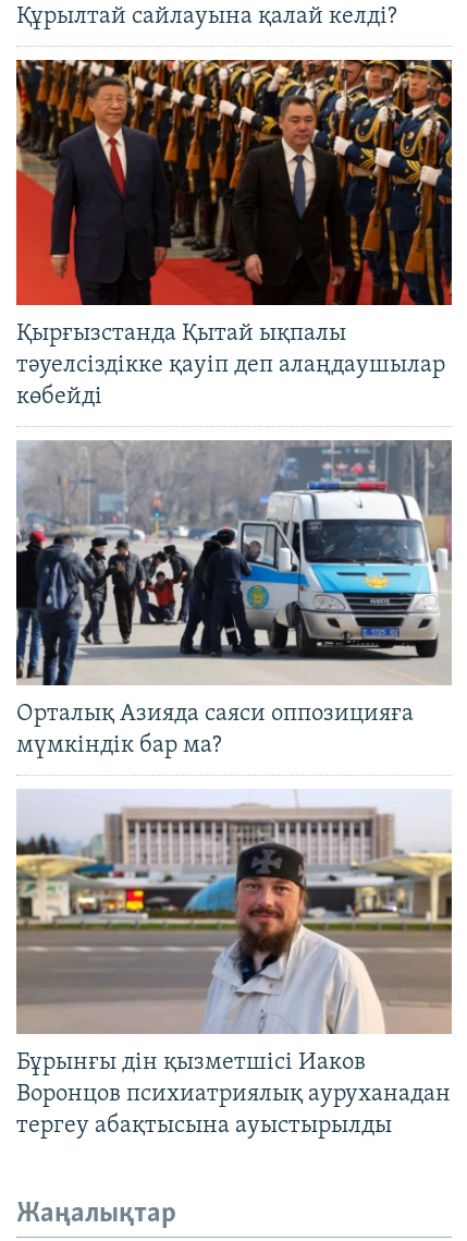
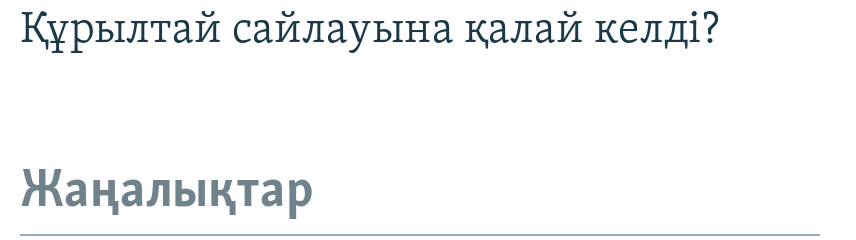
[15,59,453,410] [image] | Қырғызстанда Қытай ықпалы | тәуелсіздікке қауіп деп алаңдаушылар | көбейді -> none
[15,439,453,758] [image] | Орталық Азияда саяси оппозицияға | мүмкіндік бар ма? -> none
[15,790,453,1138] [image] | Бұрынғы дін қызметшісі Иаков | Воронцов психиатриялық ауруханадан | тергеу абақтысына ауыстырылды -> none

